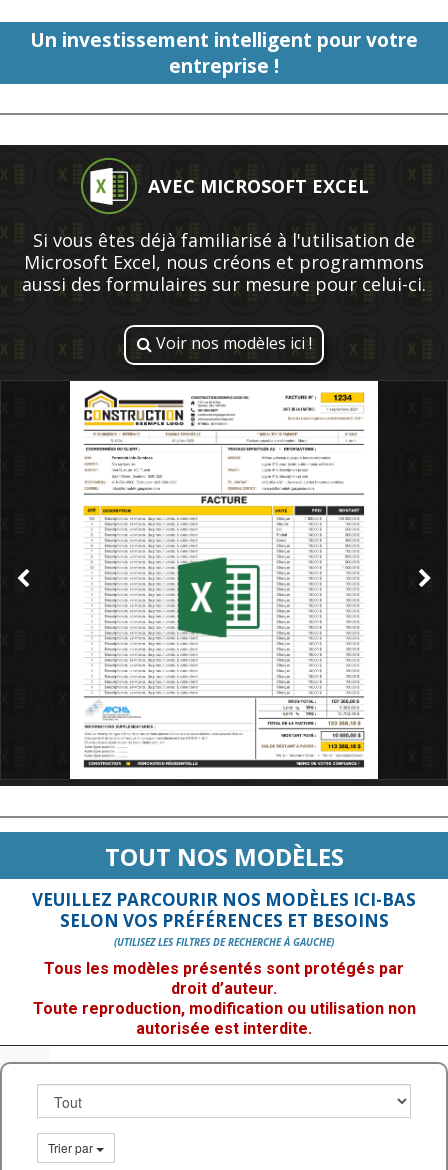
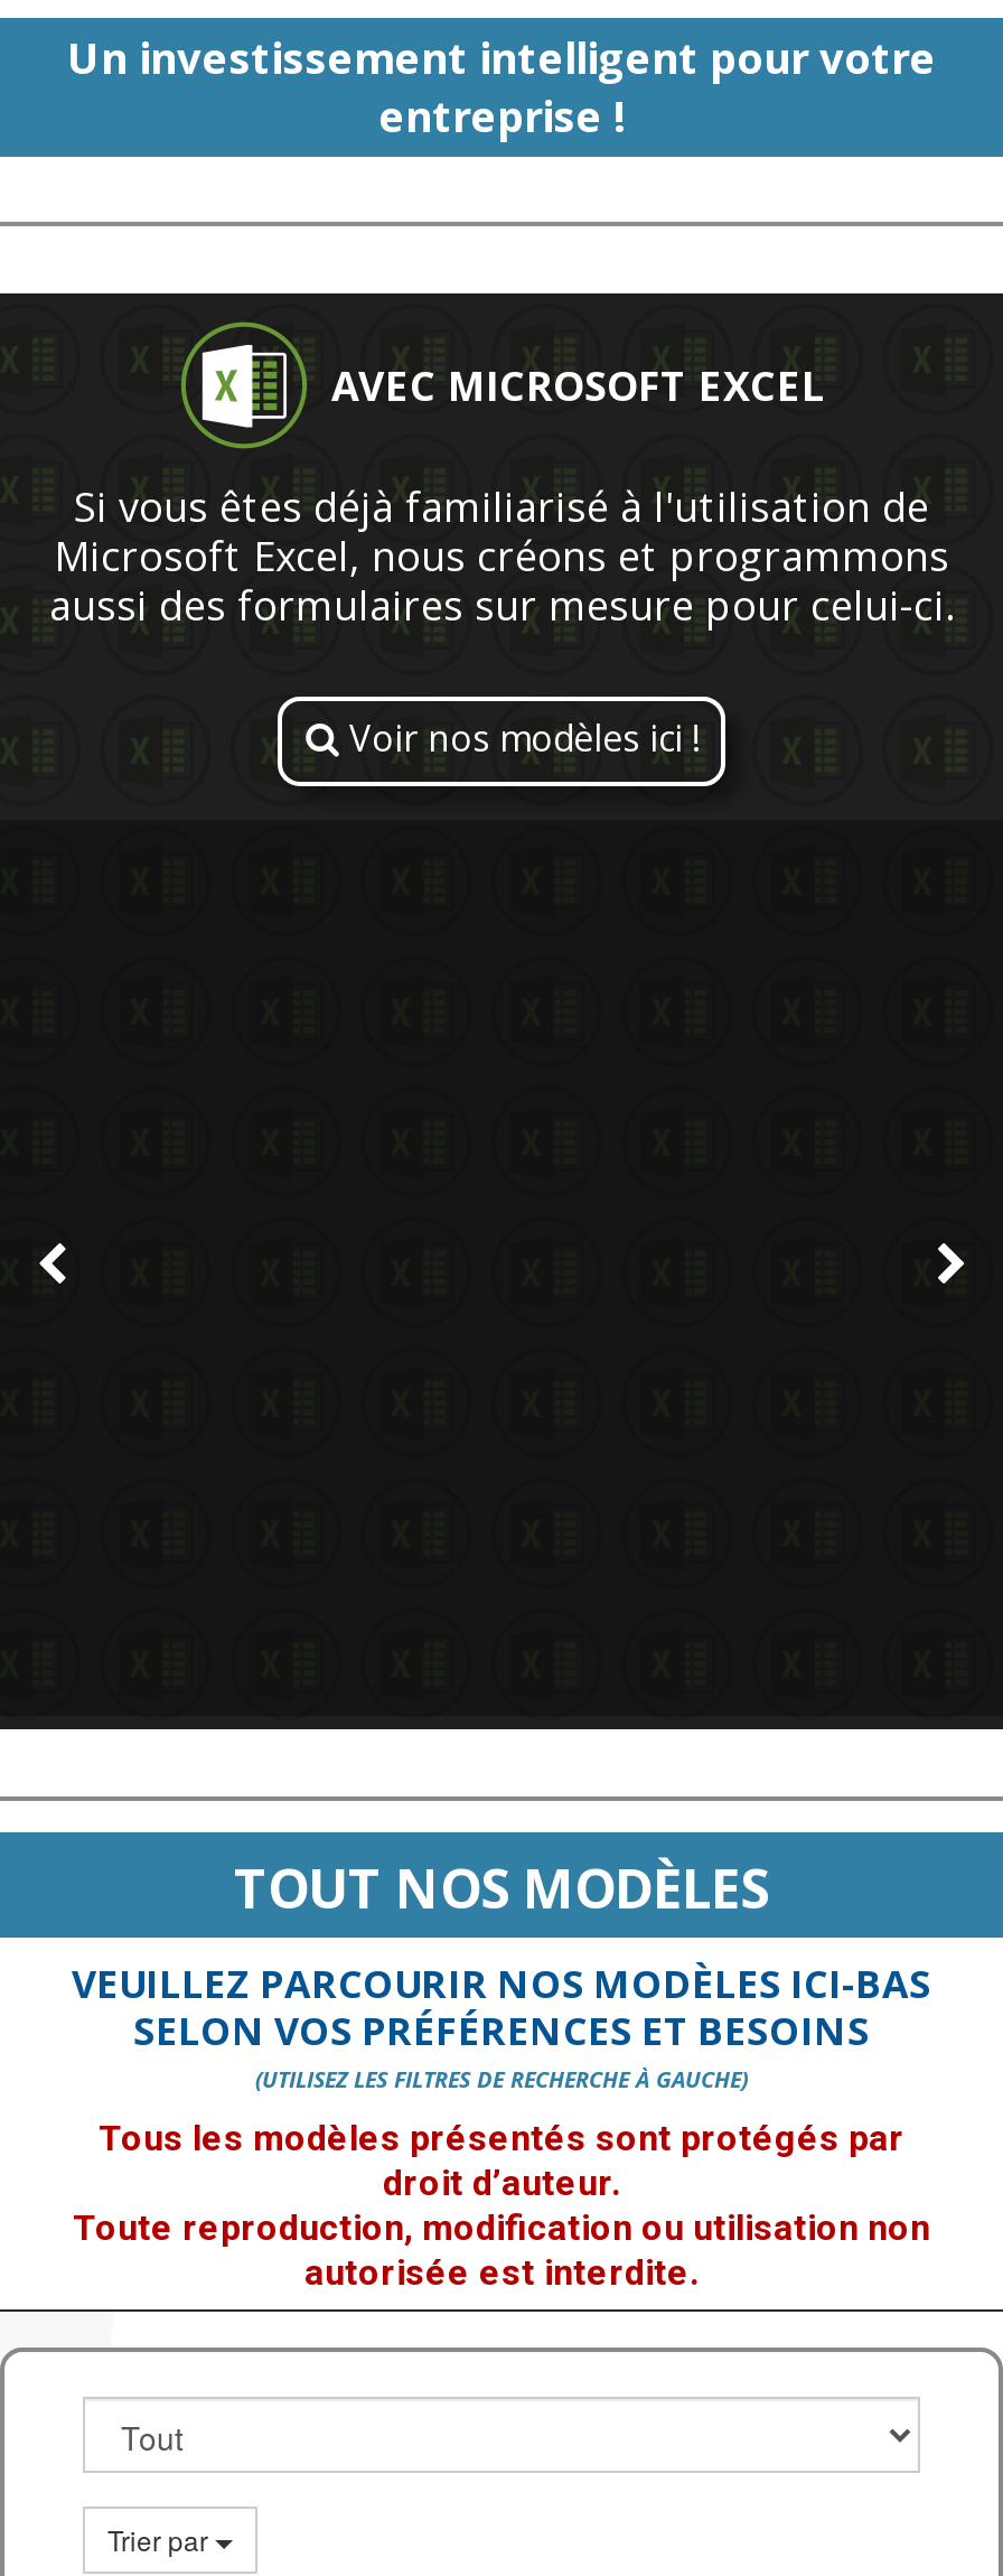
[69,380,379,780] [image] -> none

